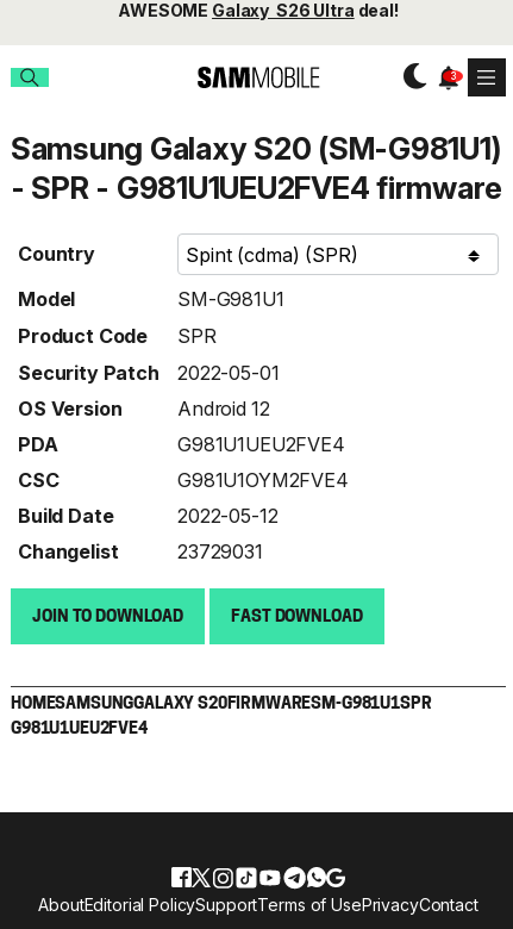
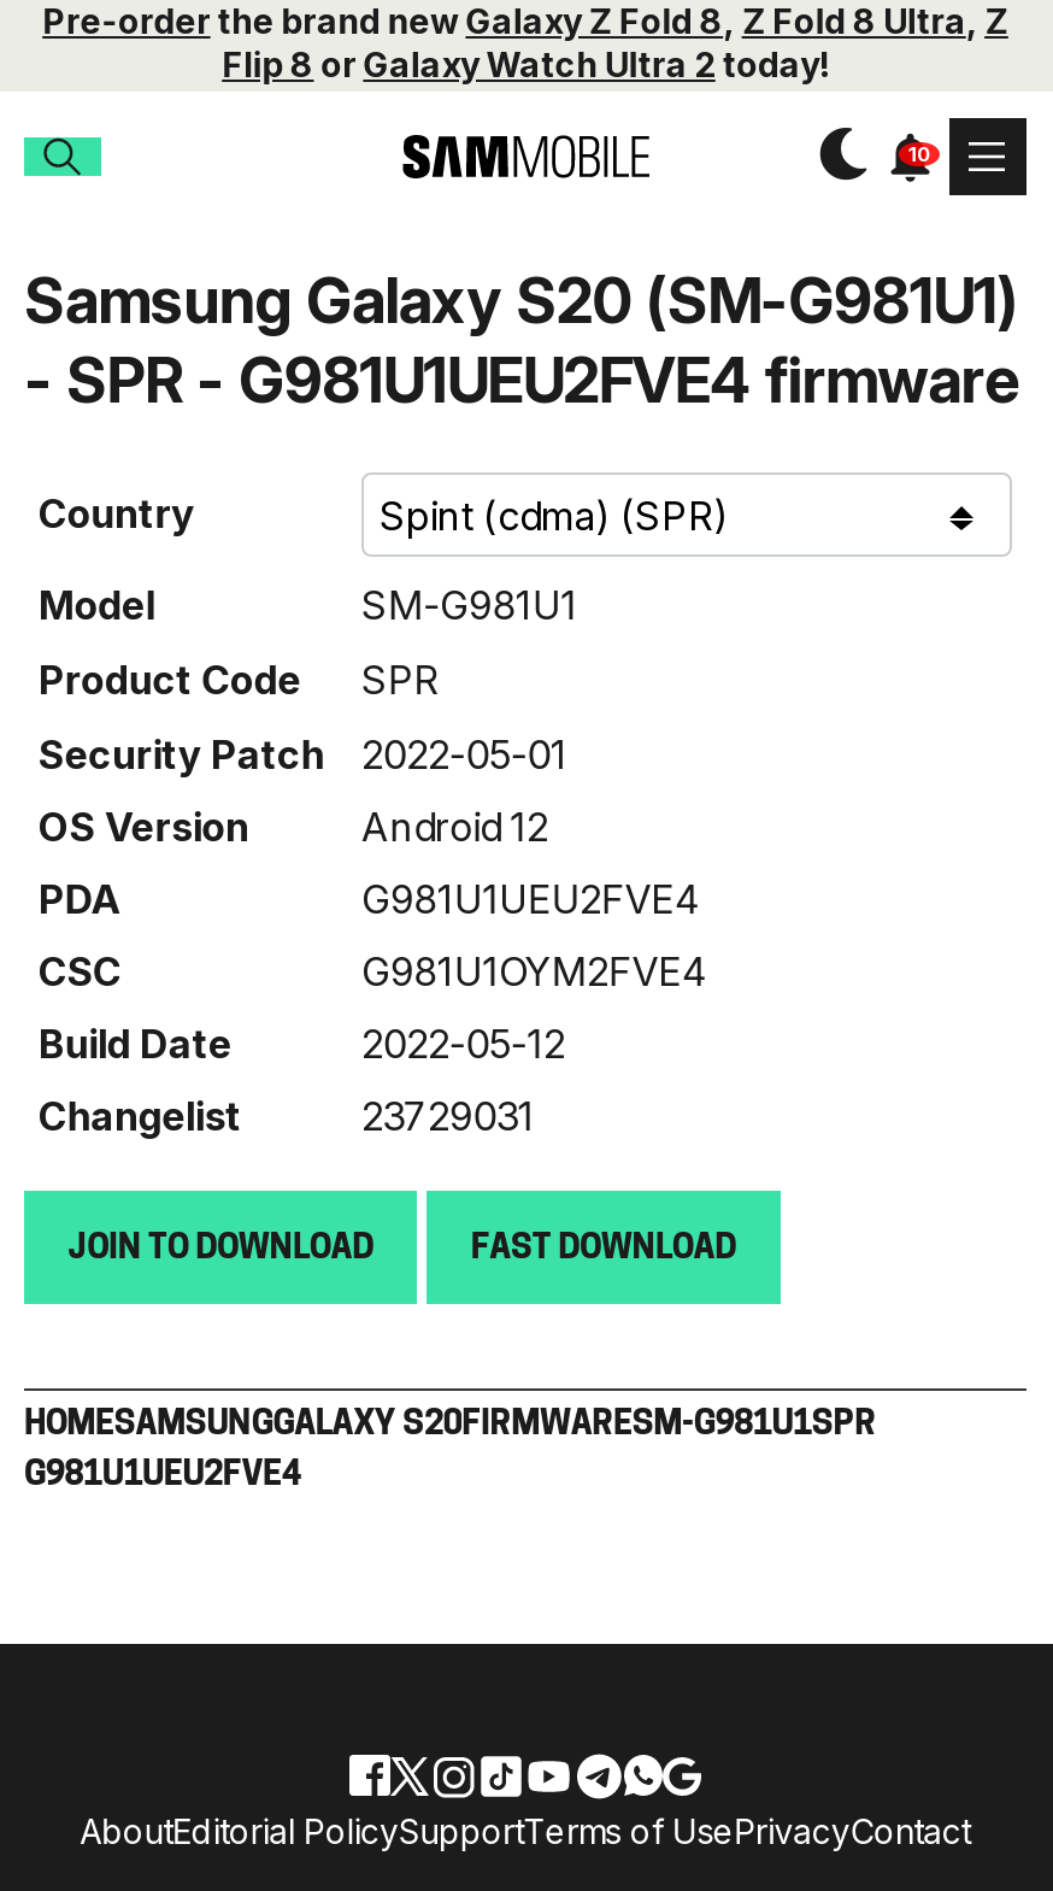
[118,0,398,20] AWESOME Galaxy S26 Ultra deal! -> [42,0,1008,84] Pre-order the brand new Galaxy Z Fold 8, Z Fold 8 Ultra, Z | Flip 8 or Galaxy Watch Ultra 2 today!

